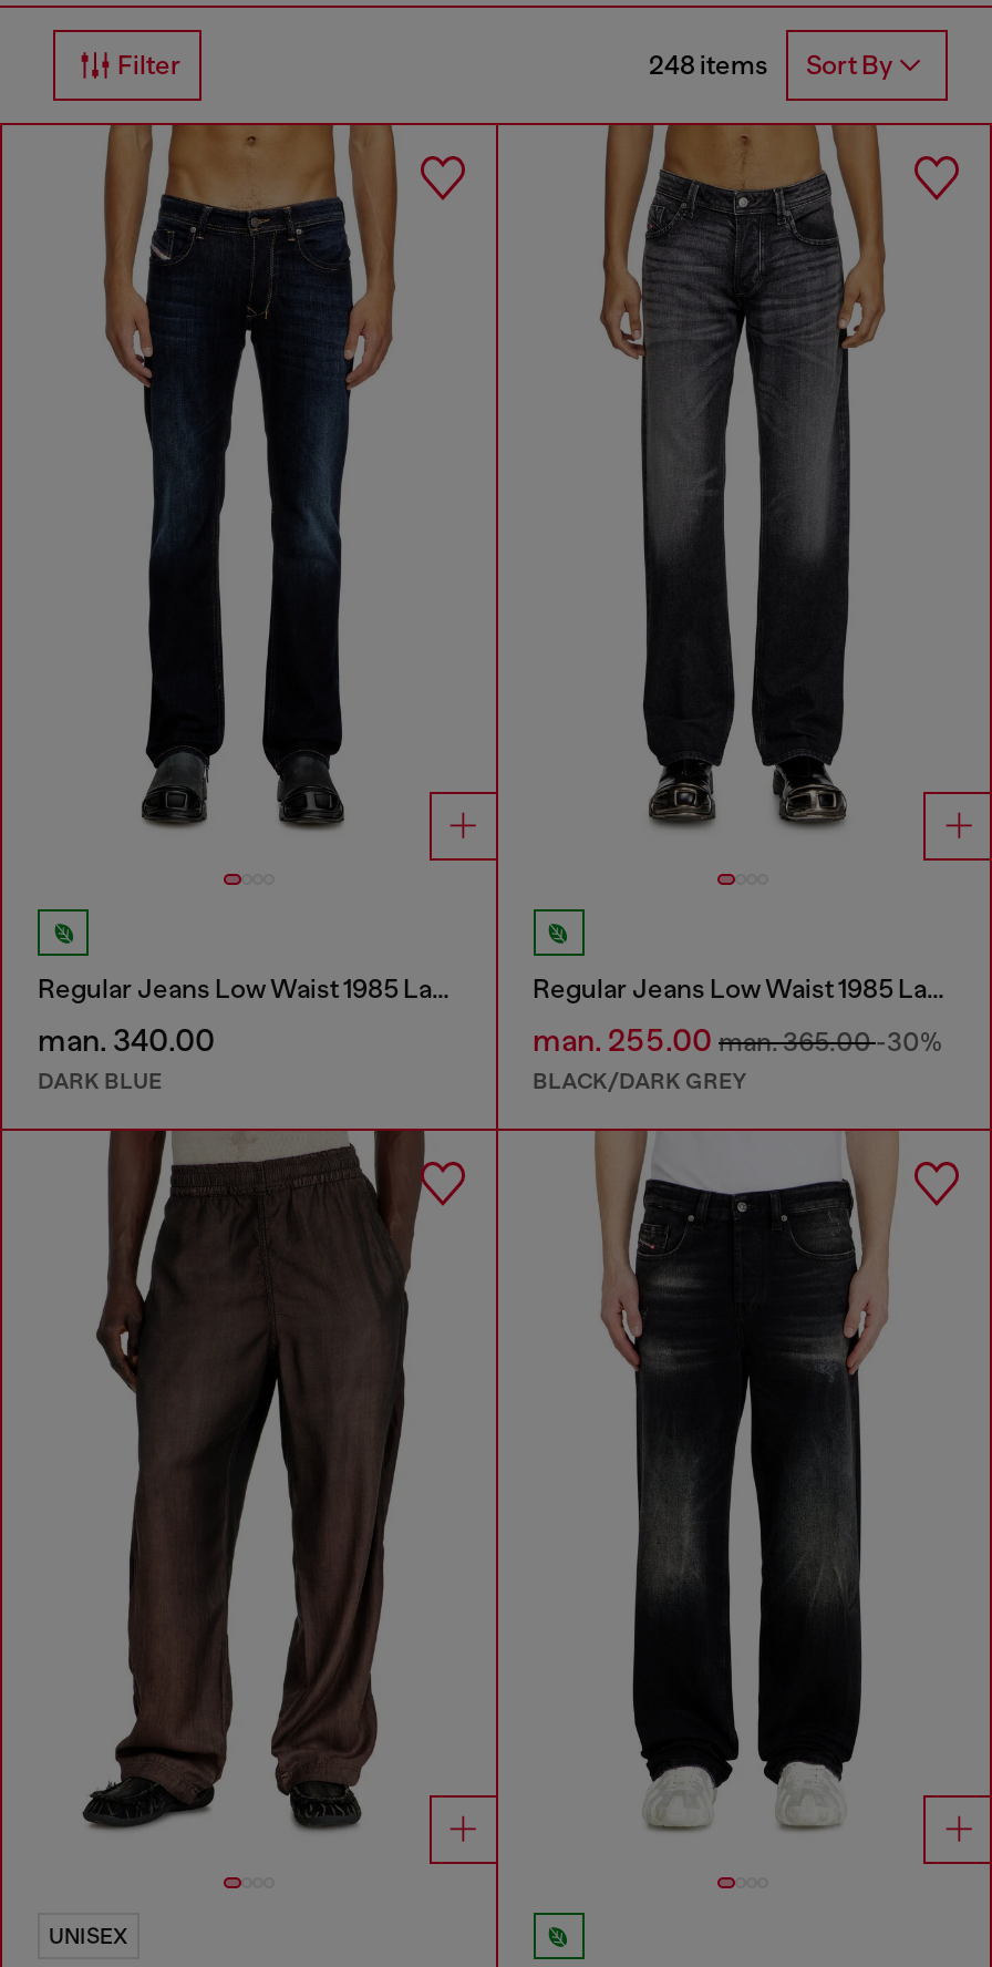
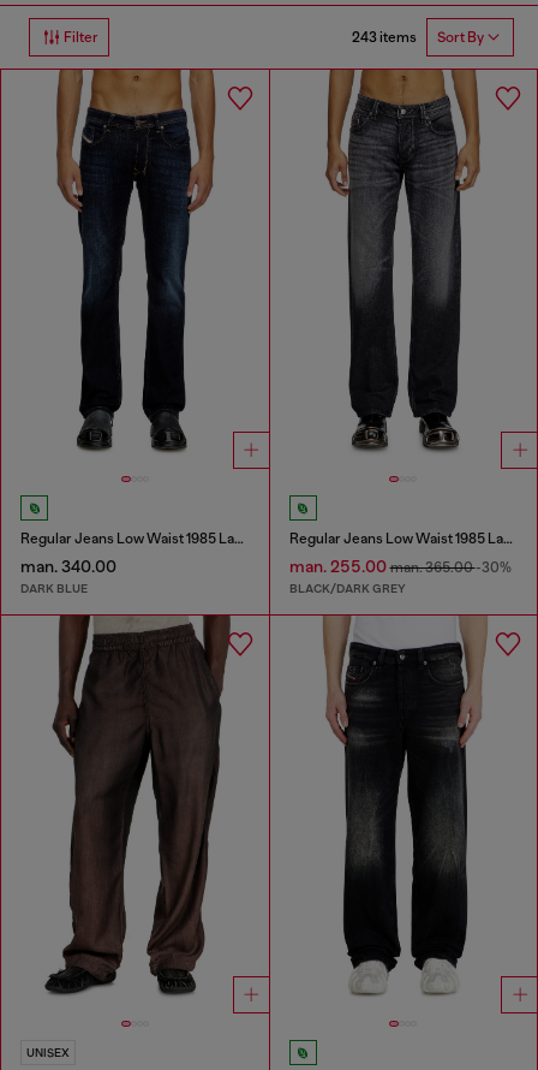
[649,50,892,82] 248 items Sort By -> [352,29,484,46] 243 items Sort By

